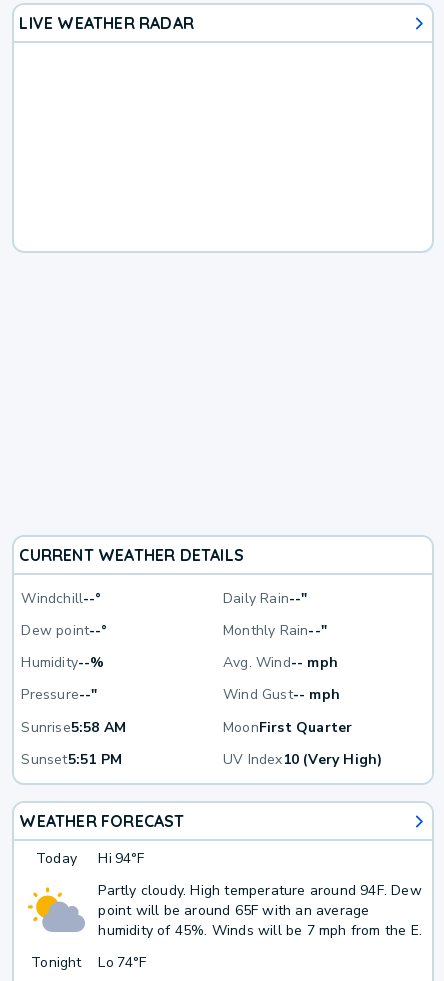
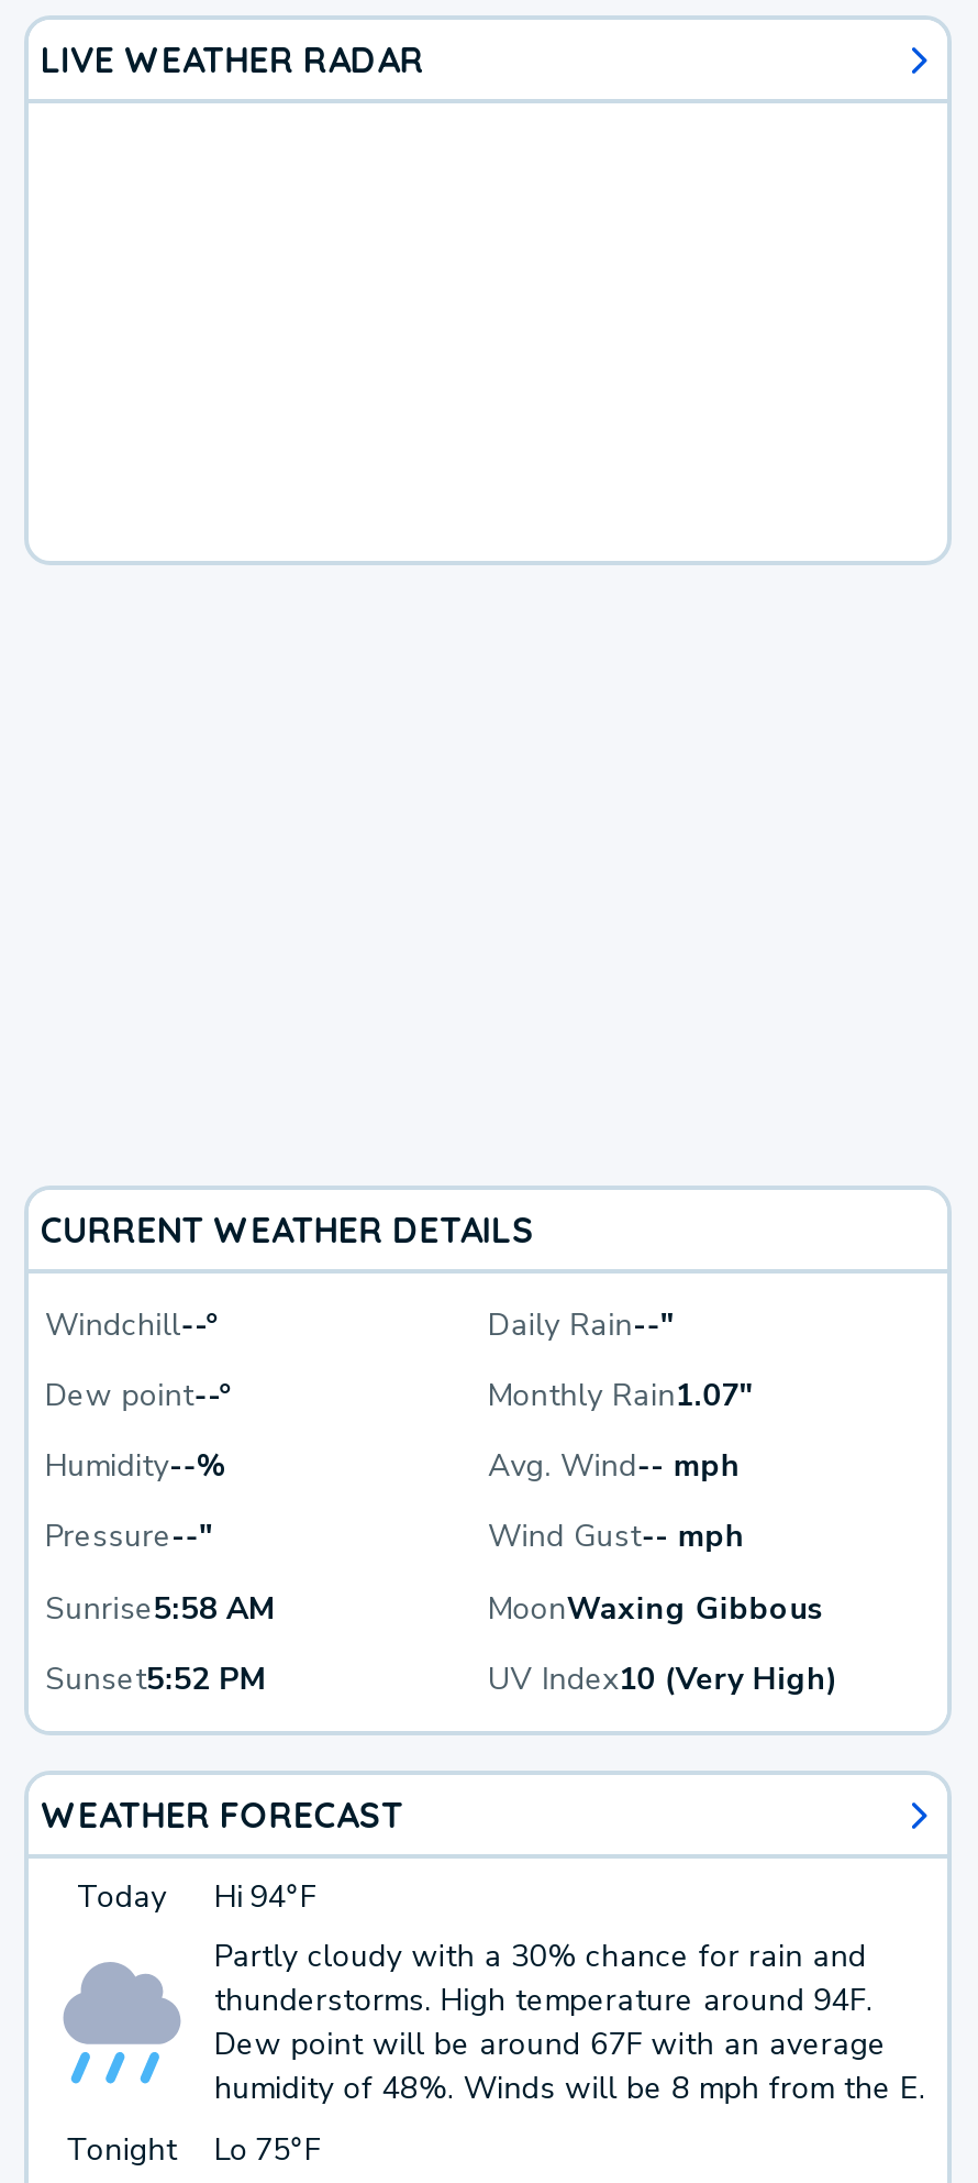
[223,621,327,640] Monthly Rain--" -> [488,1374,753,1416] Monthly Rain1.07"
[223,718,352,737] MoonFirst Quarter -> [488,1588,823,1629] MoonWaxing Gibbous
[21,750,122,769] Sunset5:51 PM -> [45,1659,266,1700] Sunset5:52 PM
[27,881,422,940] [image] | Partly cloudy. High temperature around 94F. Dew | point will be around 65F with an average | humidity of 45%. Winds will be 7 mph from the E. -> [62,1936,925,2110] [image] | Partly cloudy with a 30% chance for rain and | thunderstorms. High temperature around 94F. | Dew point will be around 67F with an average | humidity of 48%. Winds will be 8 mph from the E.
[31,953,147,972] Tonight Lo 74°F -> [66,2129,320,2170] Tonight Lo 75°F

